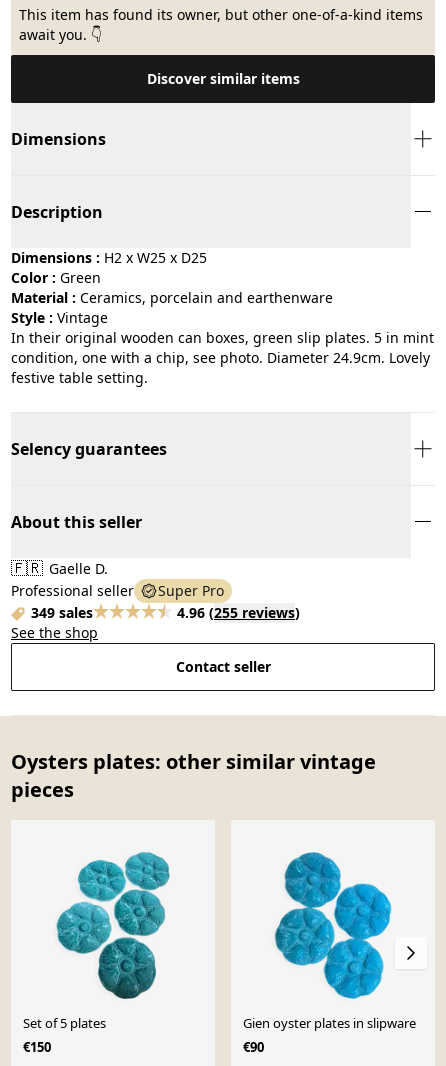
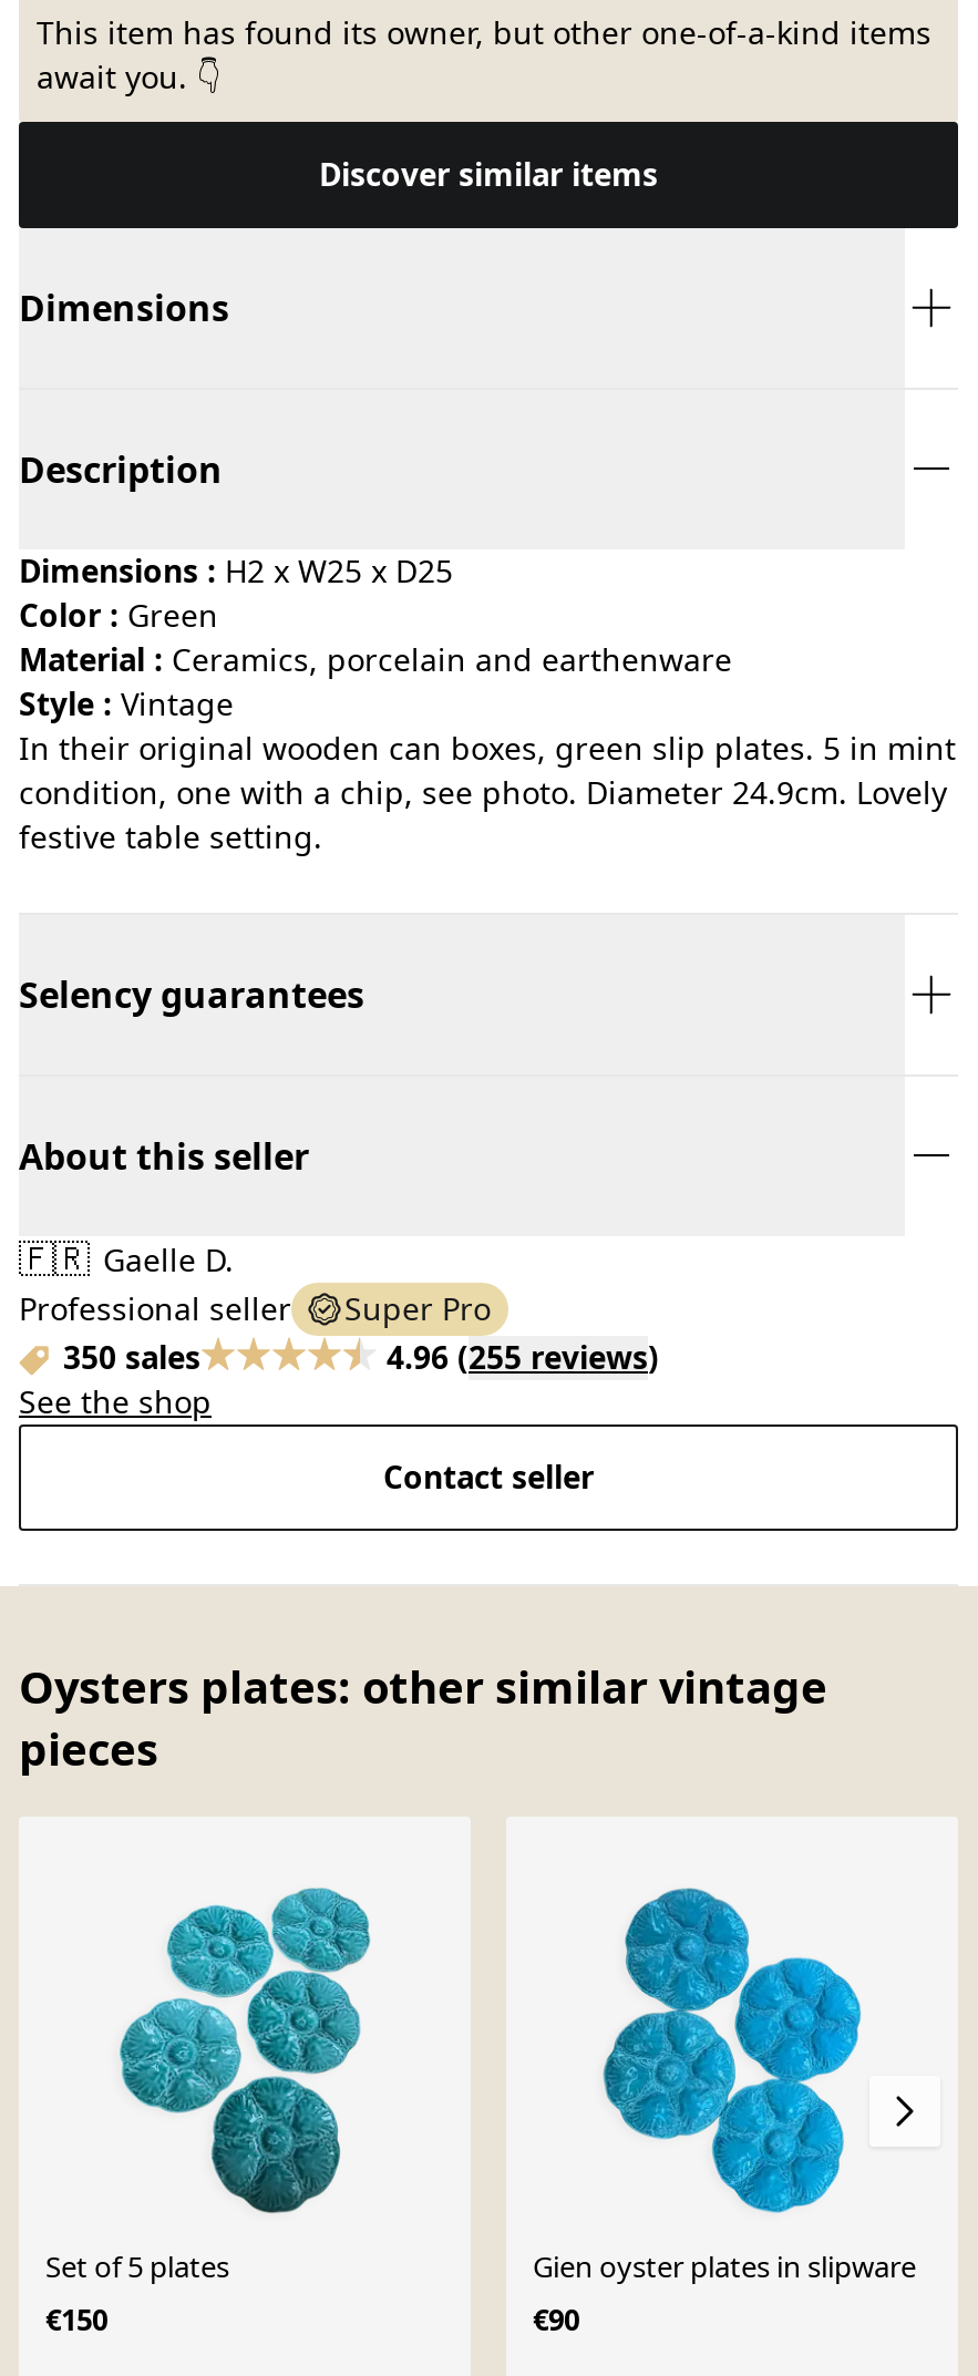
[31,603,93,622] 349 sales -> [63,1336,200,1378] 350 sales

